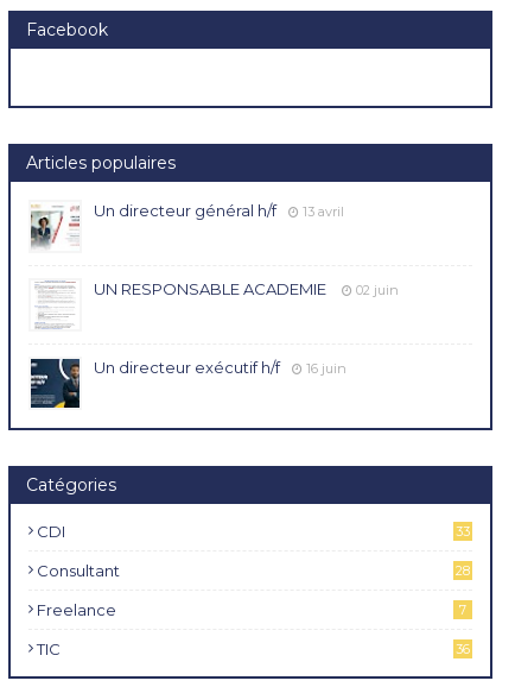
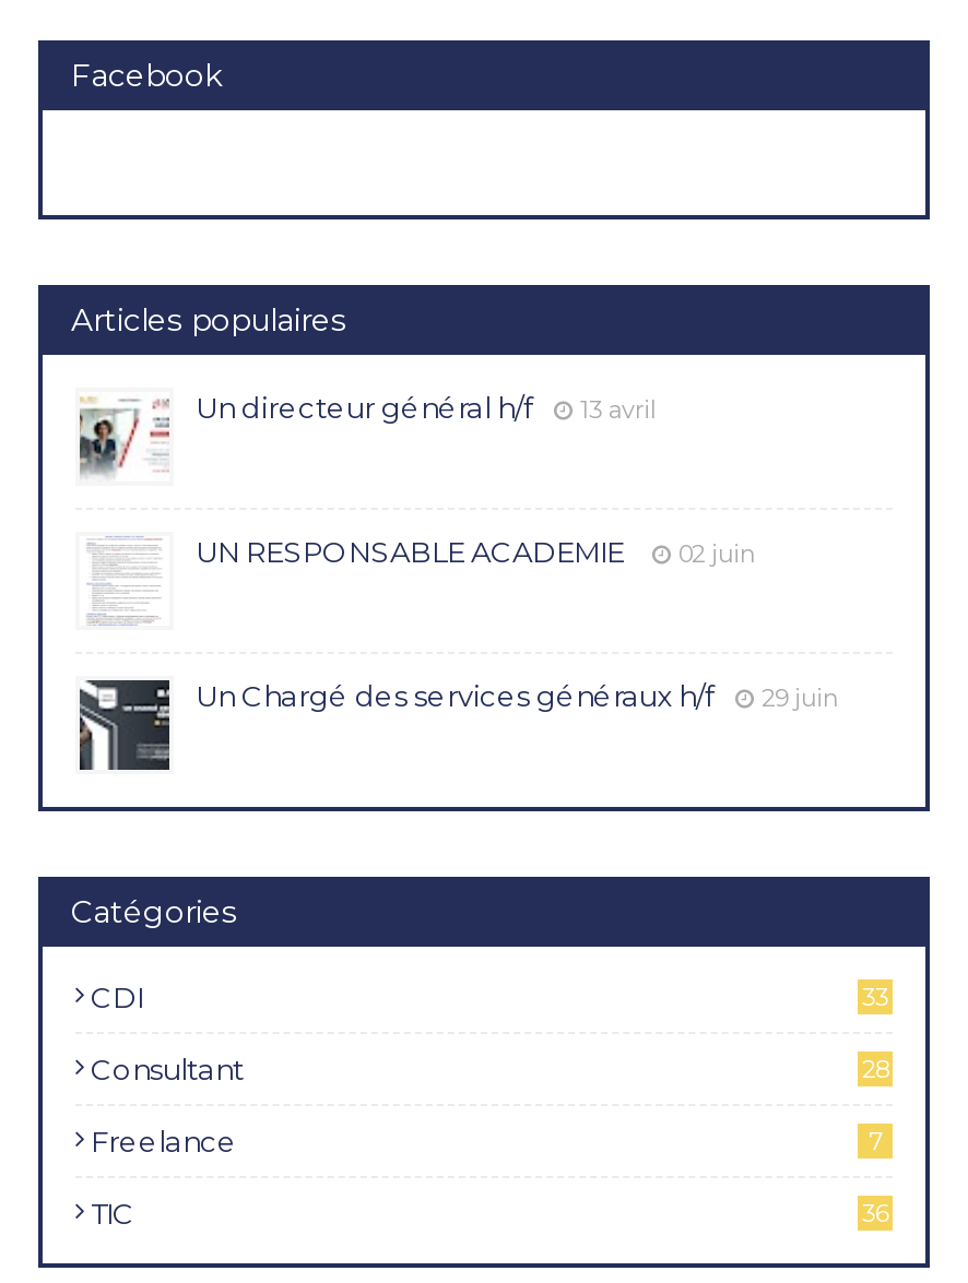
[30,358,346,409] [image] | Un directeur exécutif h/f | 16 juin -> [80,678,840,772] [image] | Un Chargé des services généraux h/f | 29 juin

